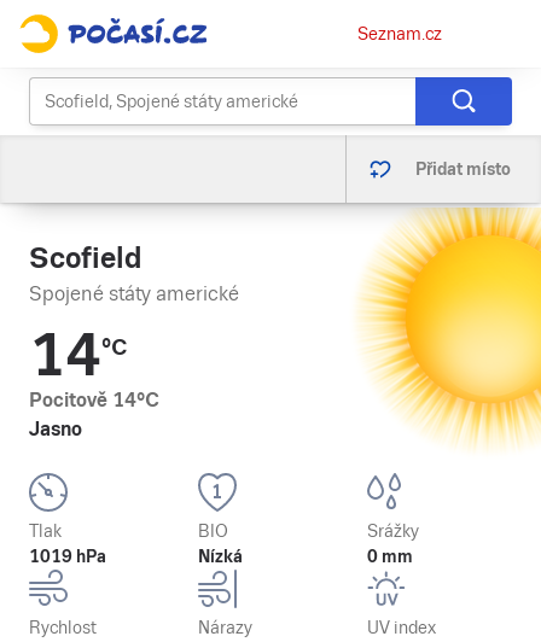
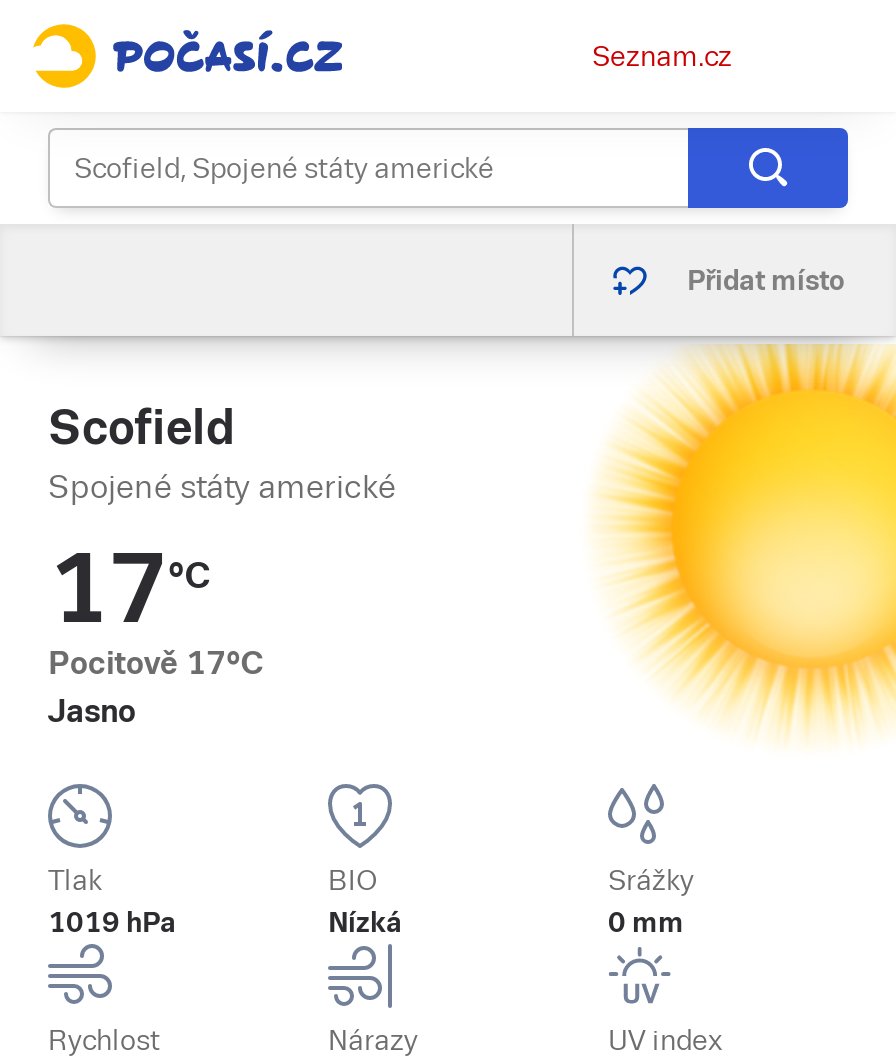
[29,322,127,389] 14°C -> [48,534,210,644] 17°C
[29,389,159,412] Pocitově 14°C -> [48,644,264,682] Pocitově 17°C

